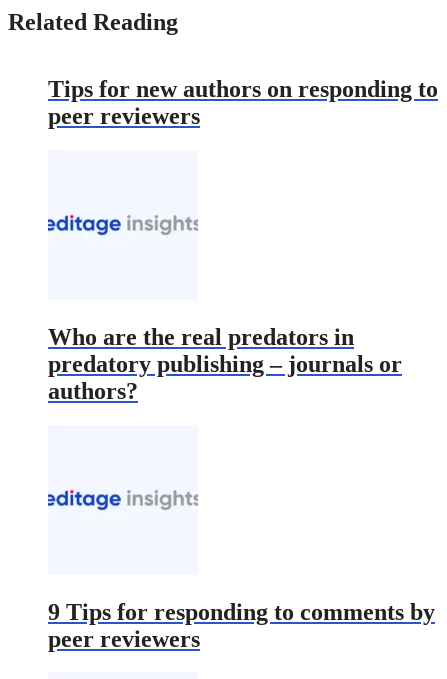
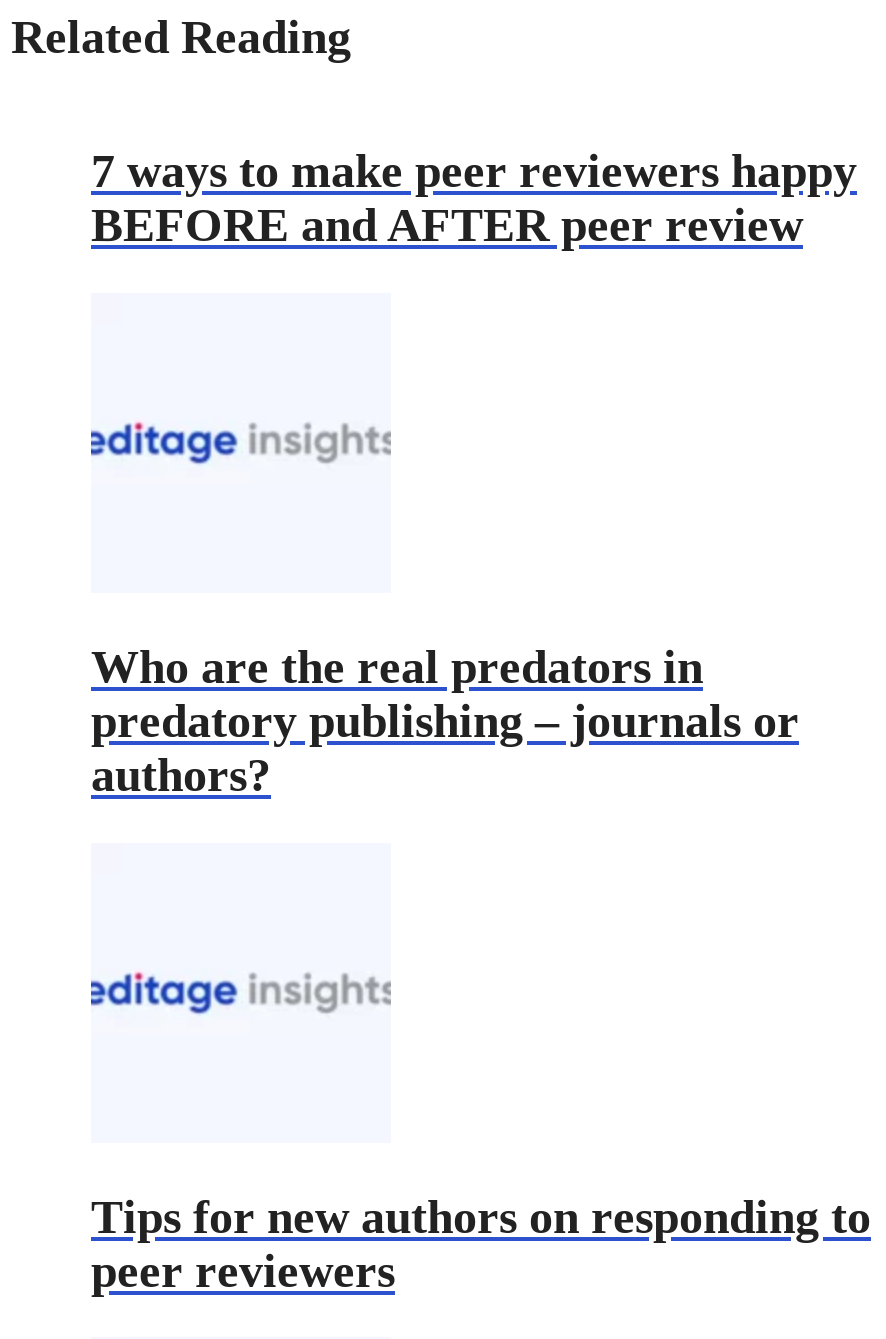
moved [48,76,438,102] -> [91,1190,871,1242]: Tips for new authors on responding to
[48,103,200,129] peer reviewers -> [91,145,857,251] 7 ways to make peer reviewers happy | BEFORE and AFTER peer review
[48,598,435,624] 9 Tips for responding to comments by -> none

